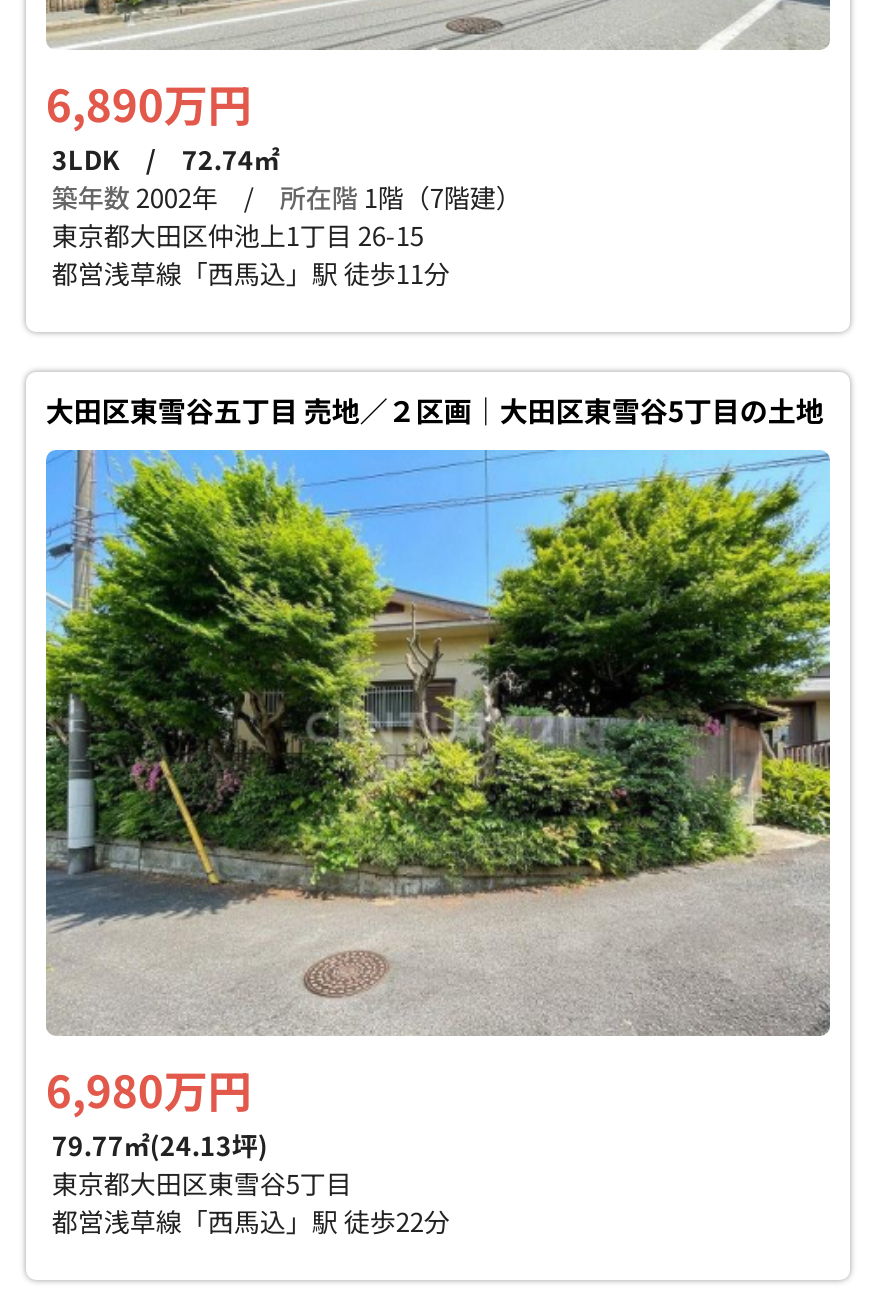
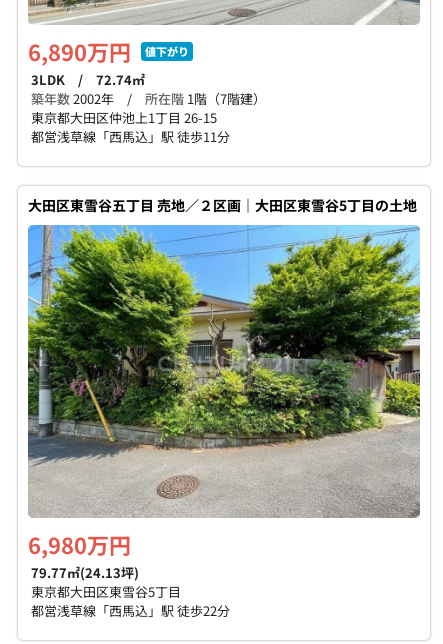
none -> [145,43,189,59] 値下がり

